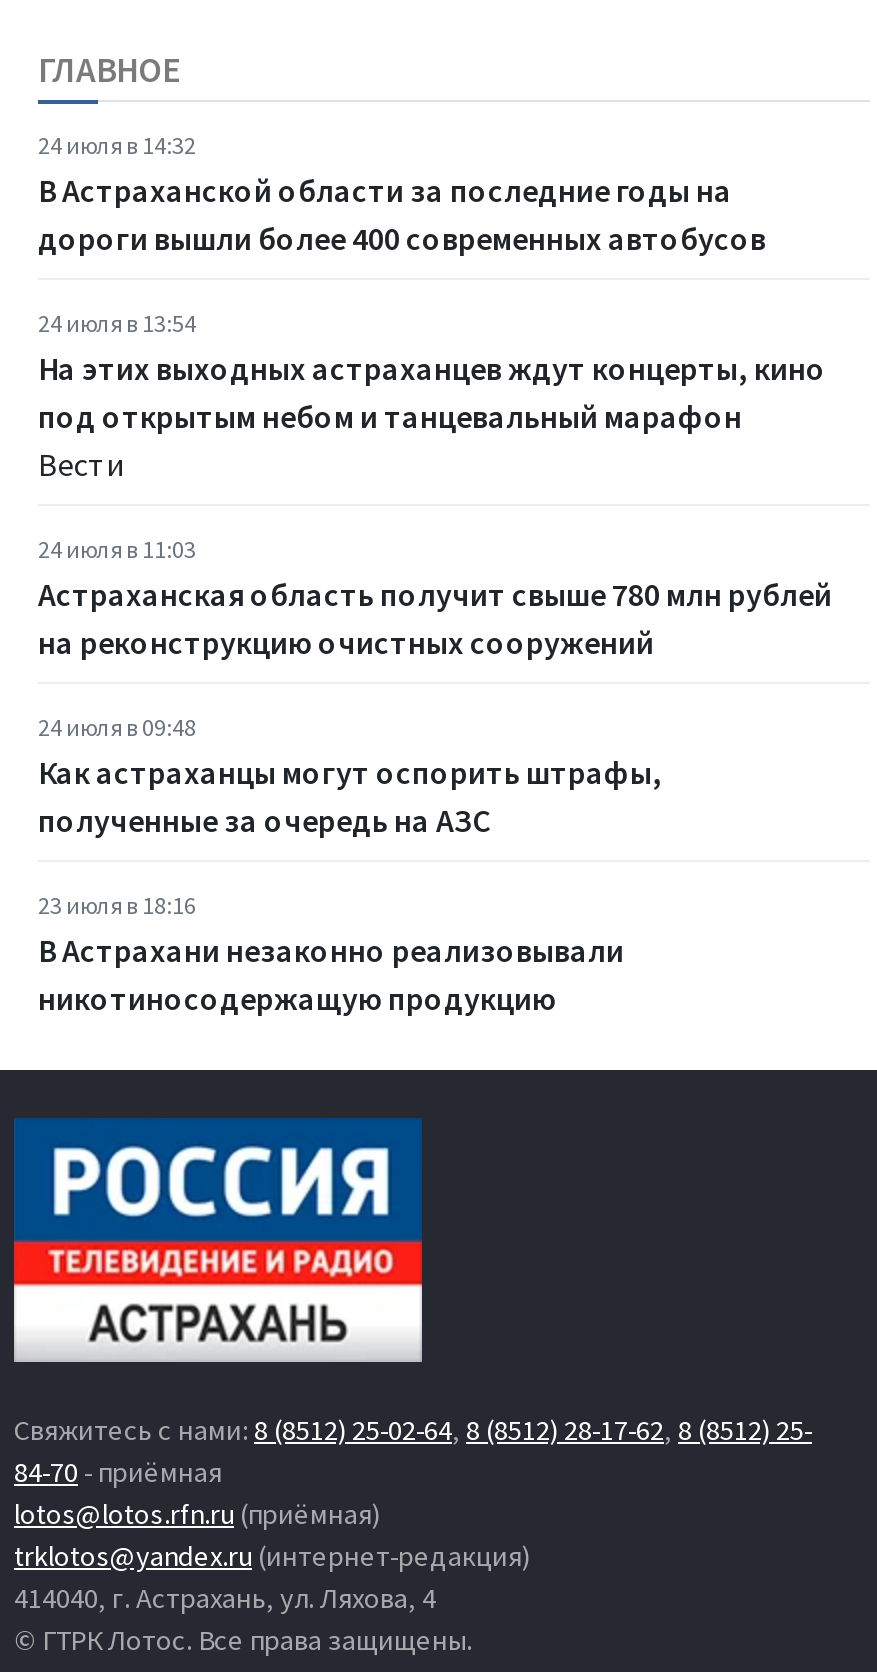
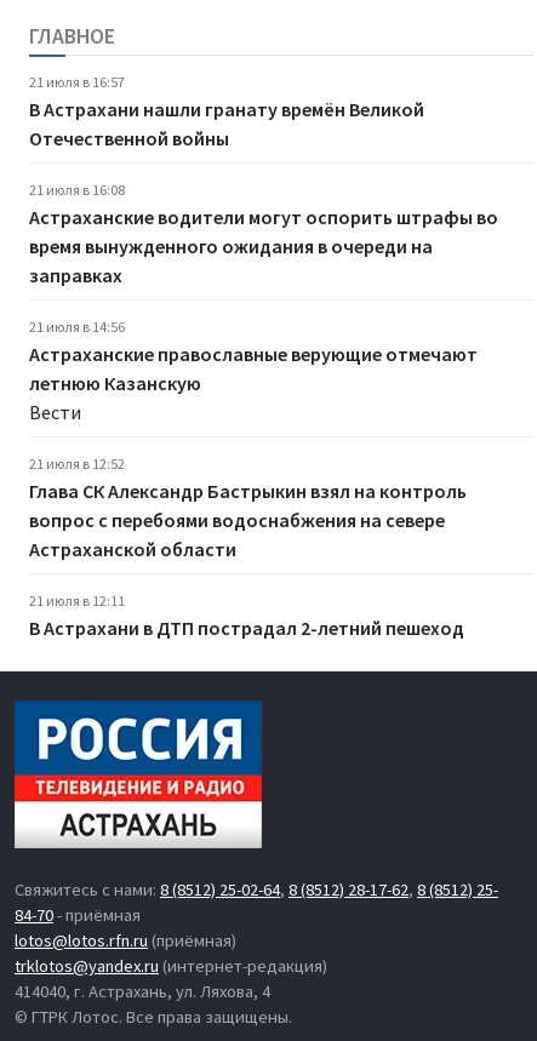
[38,130,826,436] 24 июля в 14:32 | В Астраханской области за последние годы на | дороги вышли более 400 современных автобусов | 24 июля в 13:54 | На этих выходных астраханцев ждут концерты, кино | под открытым небом и танцевальный марафон -> [29,73,498,395] 21 июля в 16:57 | В Астрахани нашли гранату времён Великой | Отечественной войны | 21 июля в 16:08 | Астраханские водители могут оспорить штрафы во | время вынужденного ожидания в очереди на | заправках | 21 июля в 14:56 | Астраханские православные верующие отмечают | летнюю Казанскую
moved [38,444,124,484] -> [29,400,81,424]: Вести
[38,534,832,1018] 24 июля в 11:03 | Астраханская область получит свыше 780 млн рублей | на реконструкцию очистных сооружений | 24 июля в 09:48 | Как астраханцы могут оспорить штрафы, | полученные за очередь на АЗС | 23 июля в 18:16 | В Астрахани незаконно реализовывали | никотиносодержащую продукцию -> [29,455,467,640] 21 июля в 12:52 | Глава СК Александр Бастрыкин взял на контроль | вопрос с перебоями водоснабжения на севере | Астраханской области | 21 июля в 12:11 | В Астрахани в ДТП пострадал 2-летний пешеход

